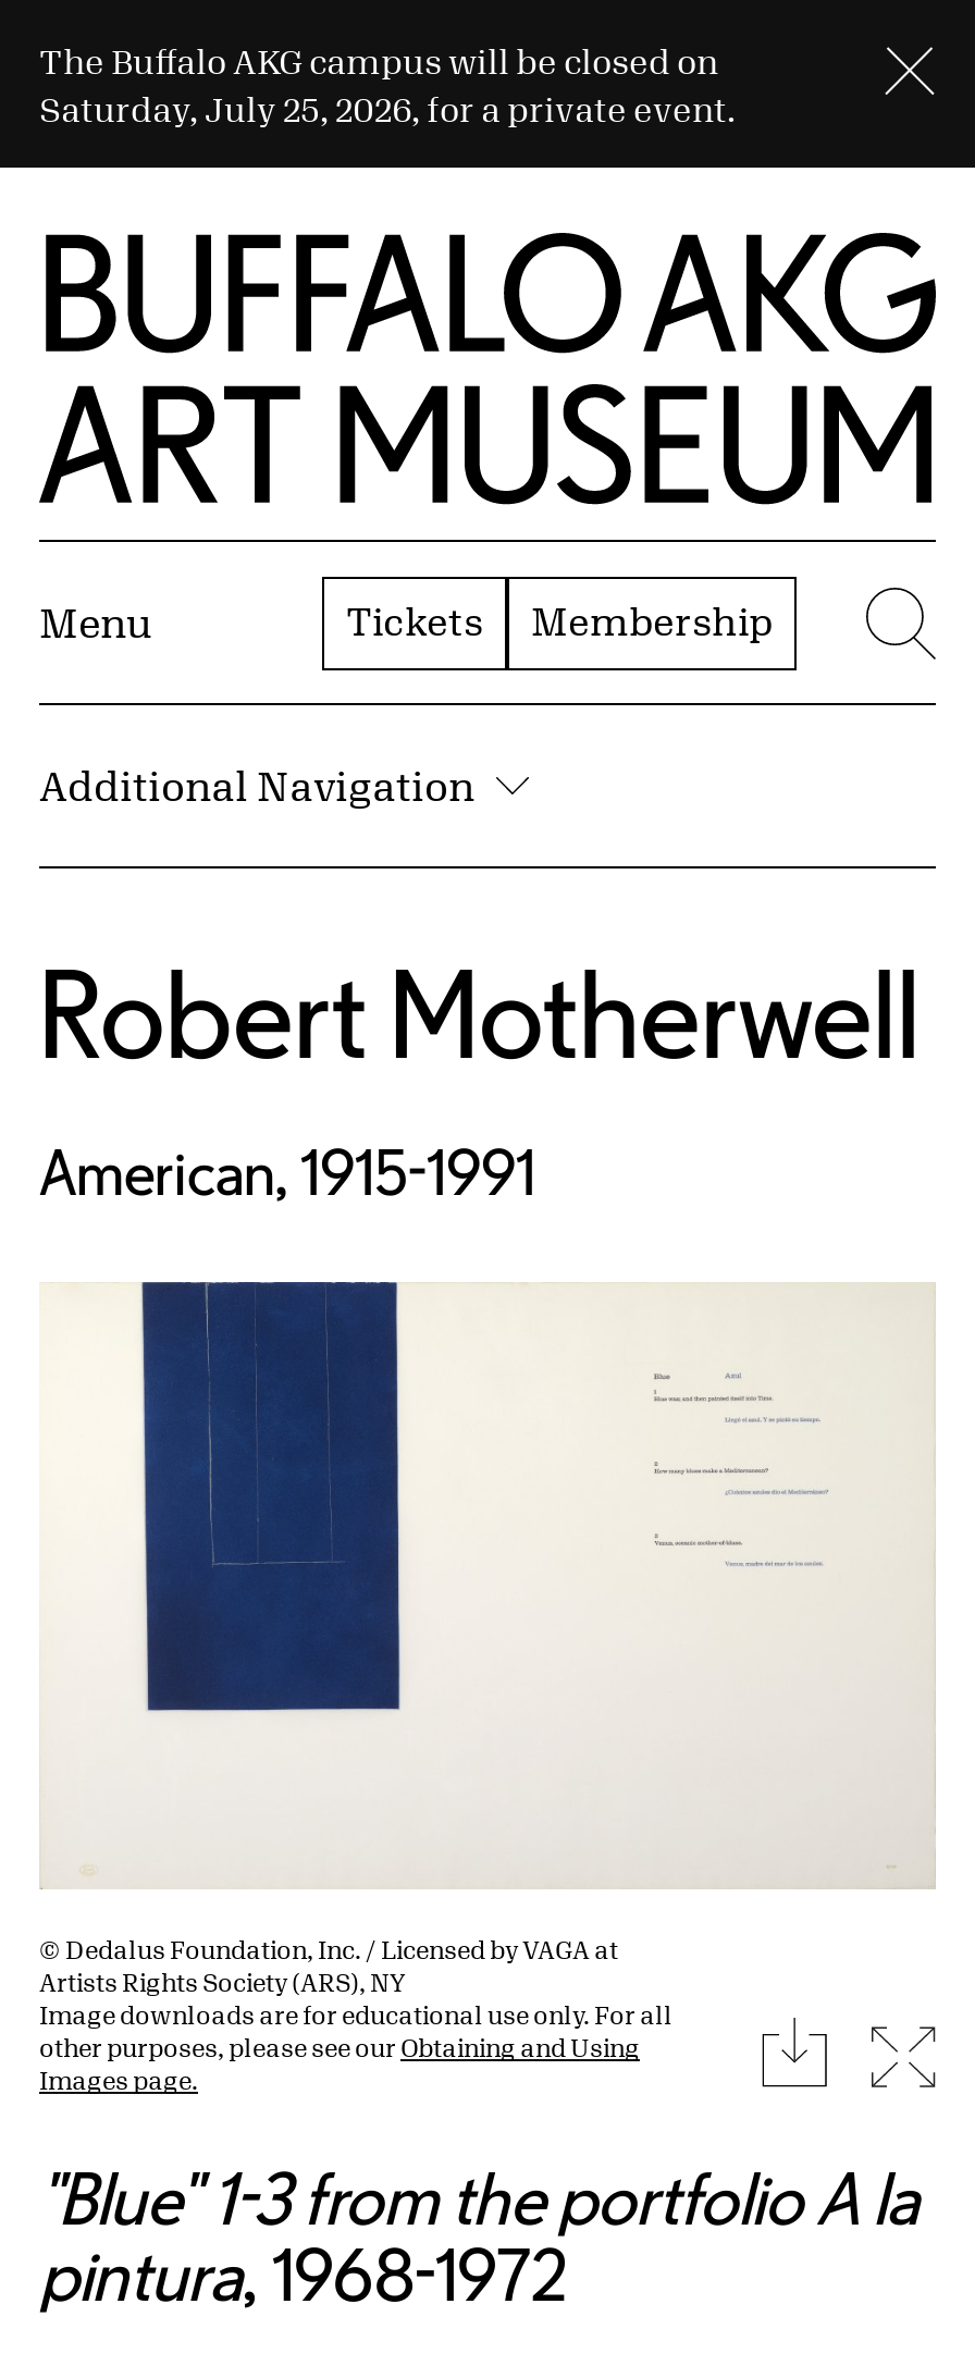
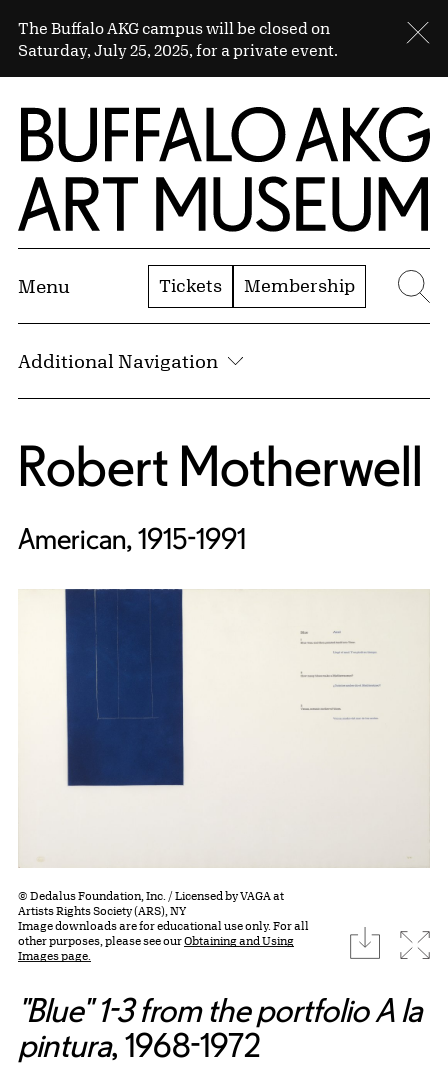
[39,89,736,128] Saturday, July 25, 2026, for a private event. -> [18,41,338,59] Saturday, July 25, 2025, for a private event.

